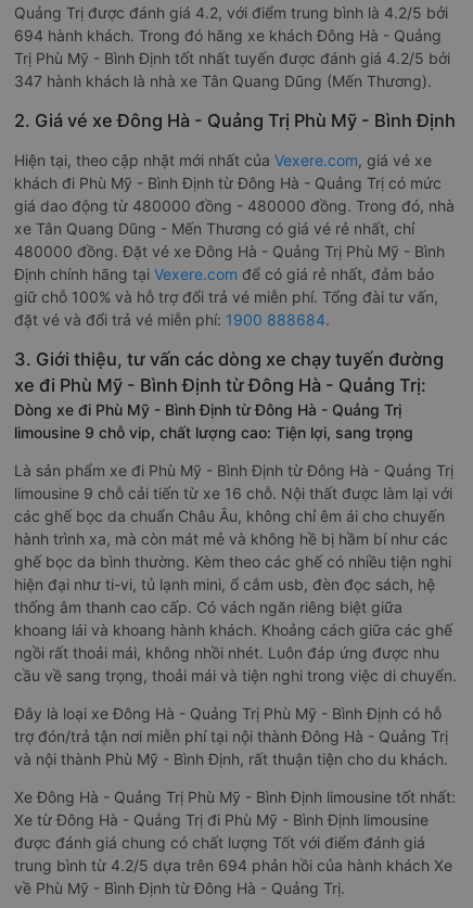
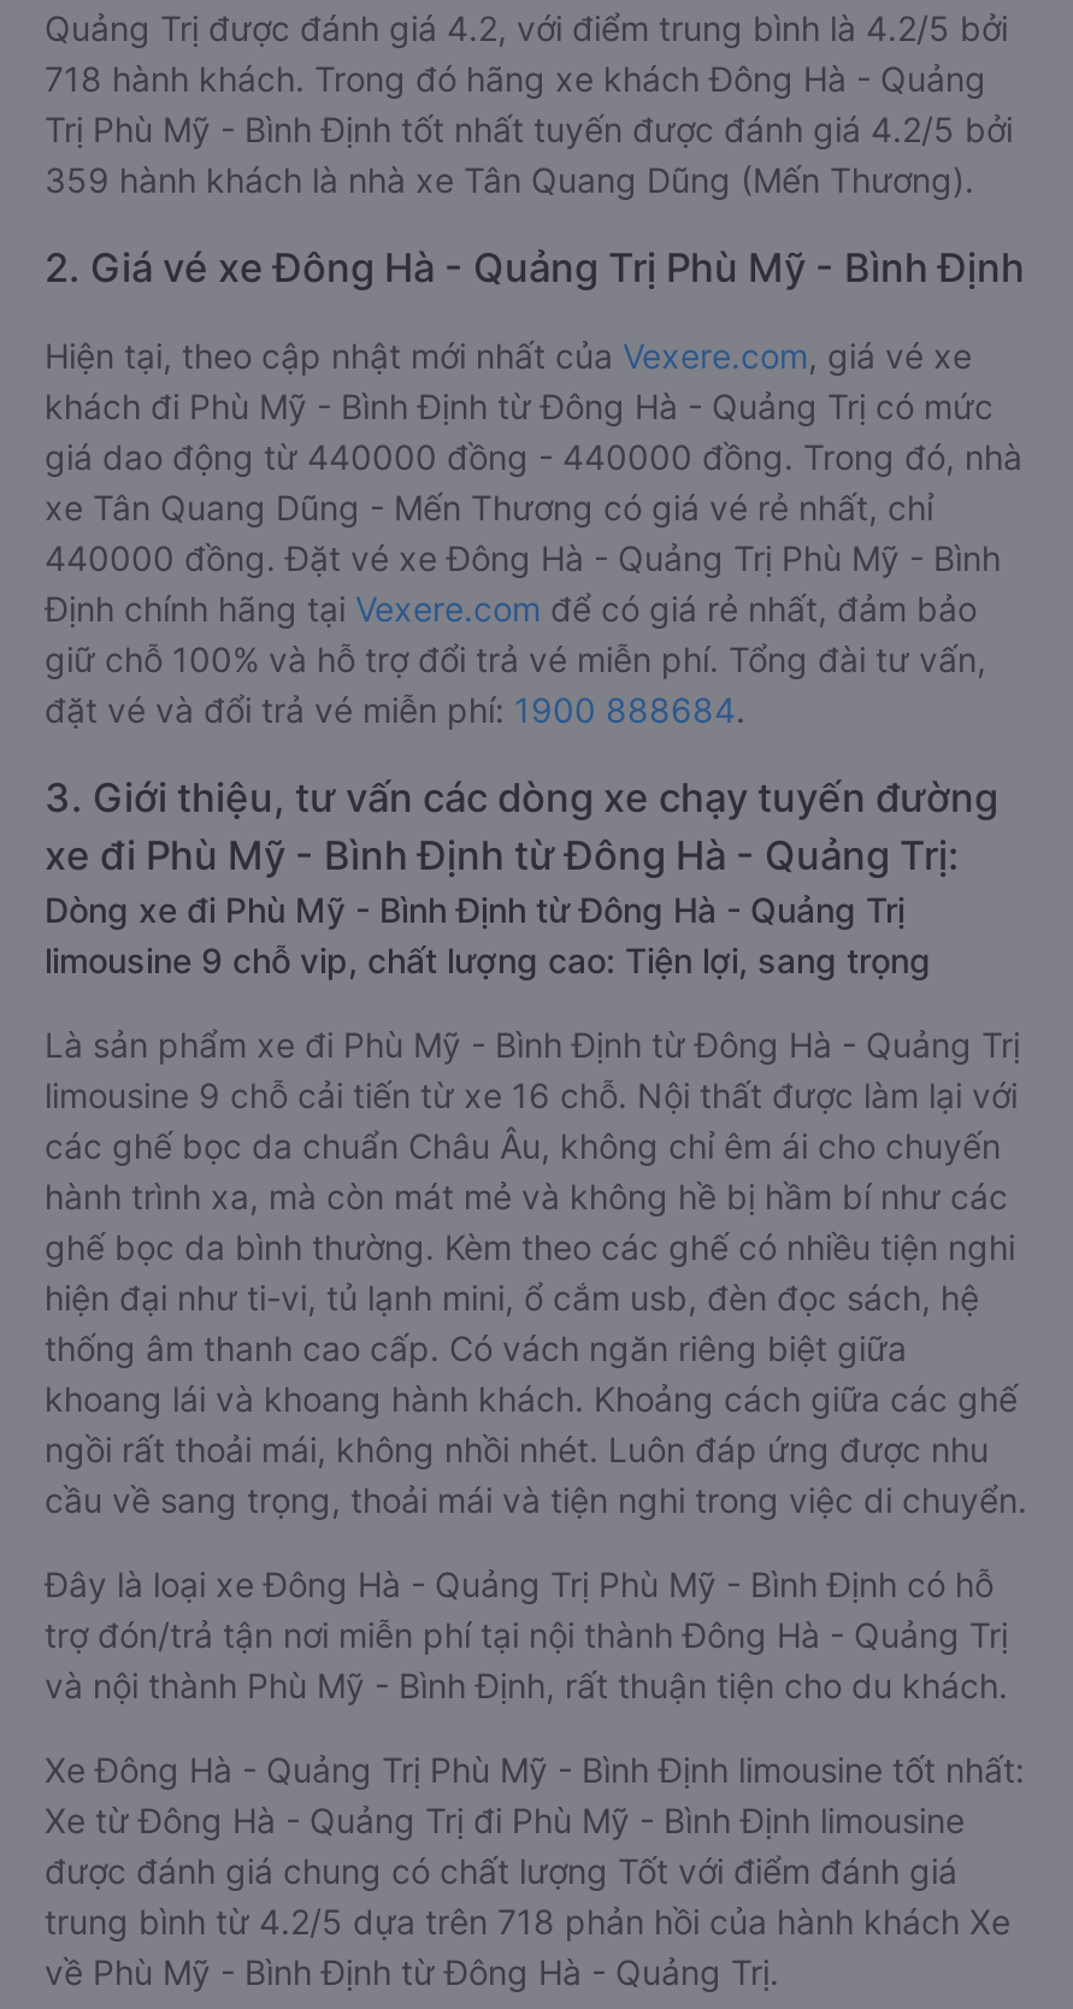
[14,26,442,44] 694 hành khách. Trong đó hãng xe khách Đông Hà - Quảng -> [45,58,986,99] 718 hành khách. Trong đó hãng xe khách Đông Hà - Quảng
[14,72,432,90] 347 hành khách là nhà xe Tân Quang Dũng (Mến Thương). -> [45,159,974,200] 359 hành khách là nhà xe Tân Quang Dũng (Mến Thương).
[14,196,455,215] giá dao động từ 480000 đồng - 480000 đồng. Trong đó, nhà -> [45,436,1022,477] giá dao động từ 440000 đồng - 440000 đồng. Trong đó, nhà
[14,242,445,260] 480000 đồng. Đặt vé xe Đông Hà - Quảng Trị Phù Mỹ - Bình -> [45,537,1001,578] 440000 đồng. Đặt vé xe Đông Hà - Quảng Trị Phù Mỹ - Bình
[14,856,452,874] trung bình từ 4.2/5 dựa trên 694 phản hồi của hành khách Xe -> [45,1901,1010,1942] trung bình từ 4.2/5 dựa trên 718 phản hồi của hành khách Xe

